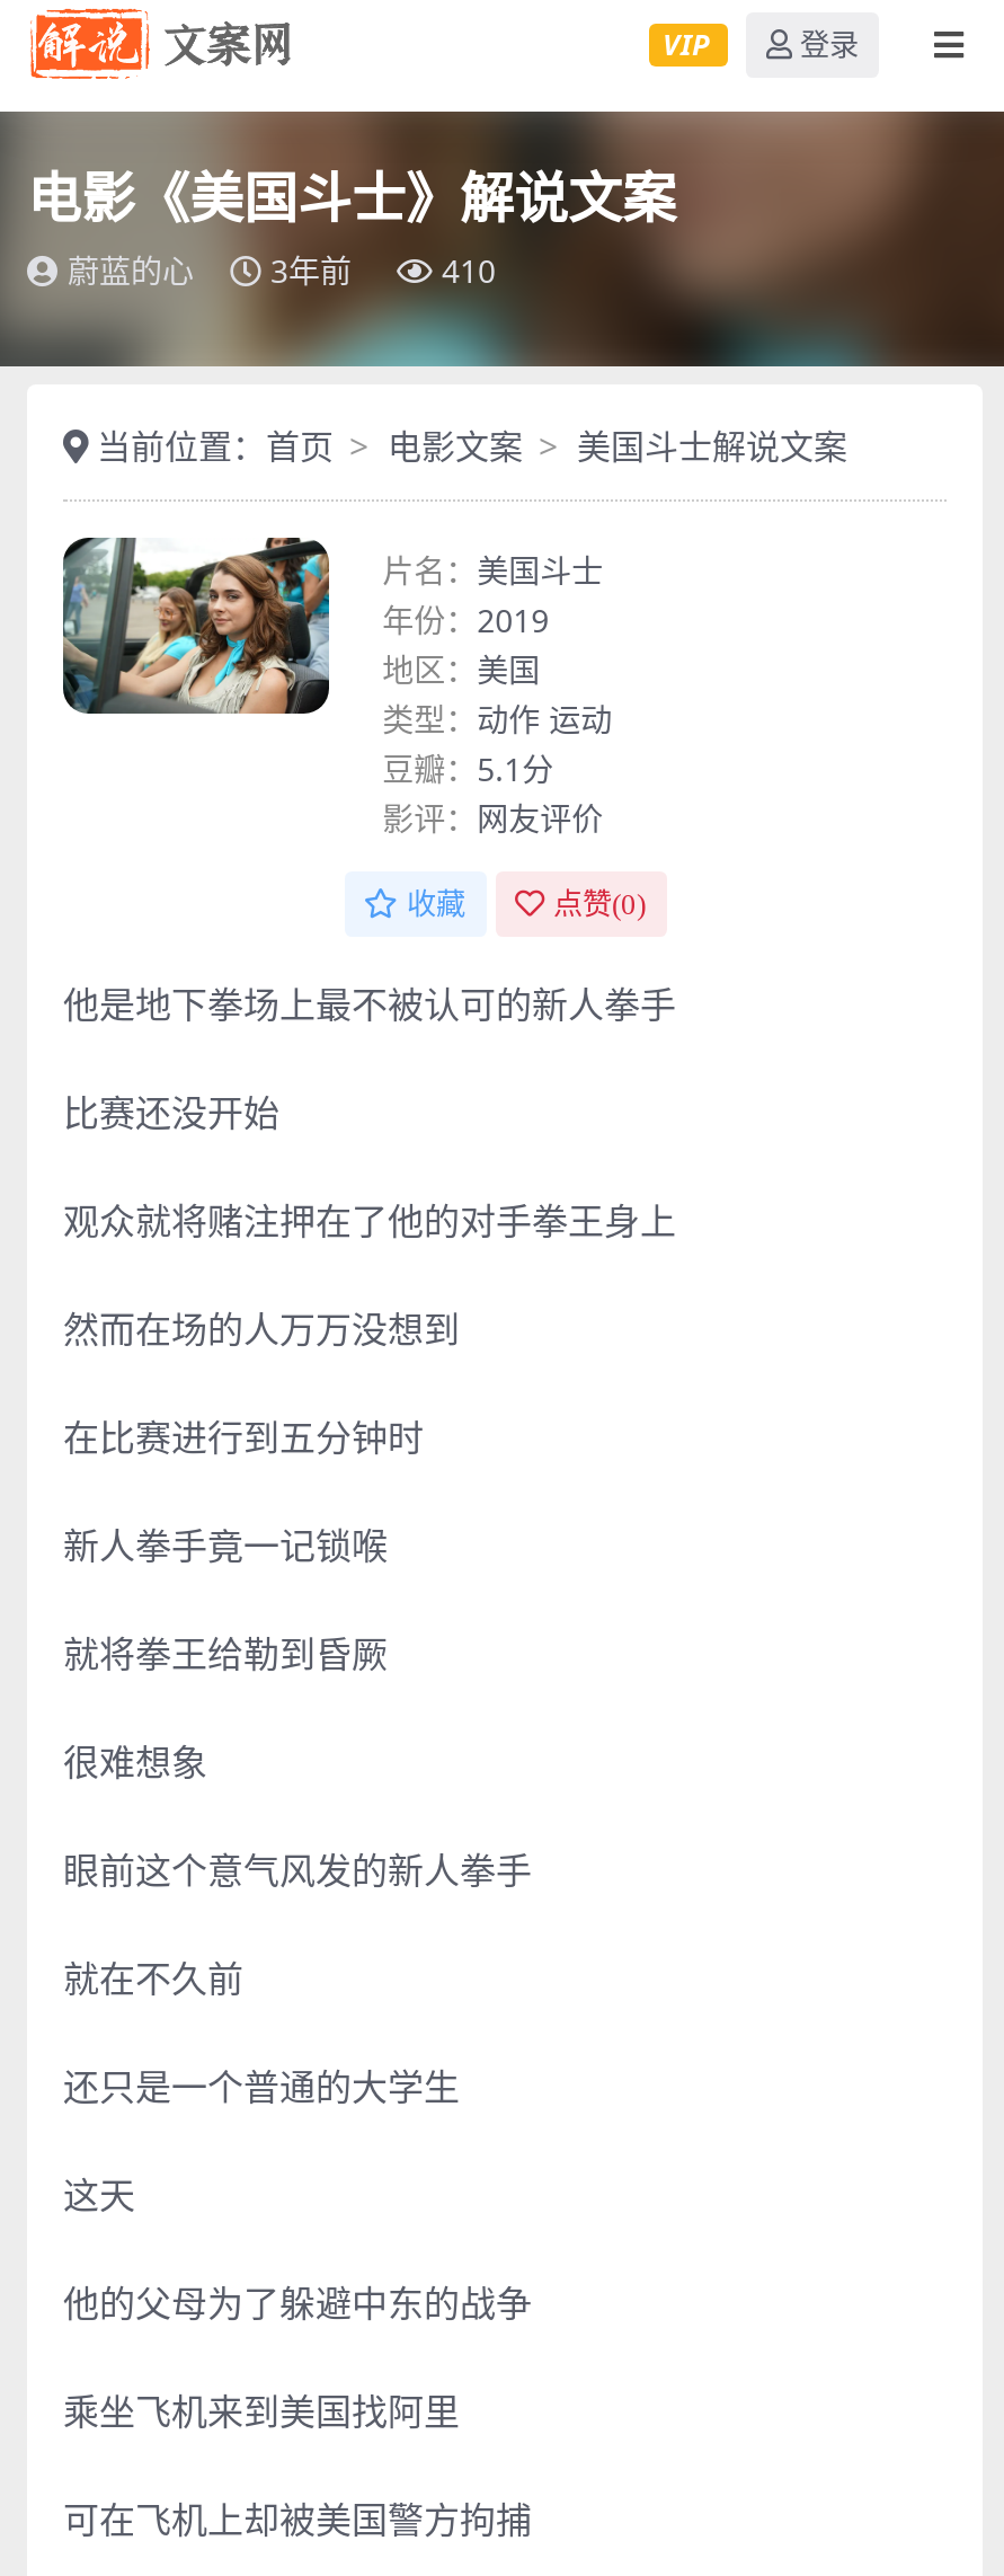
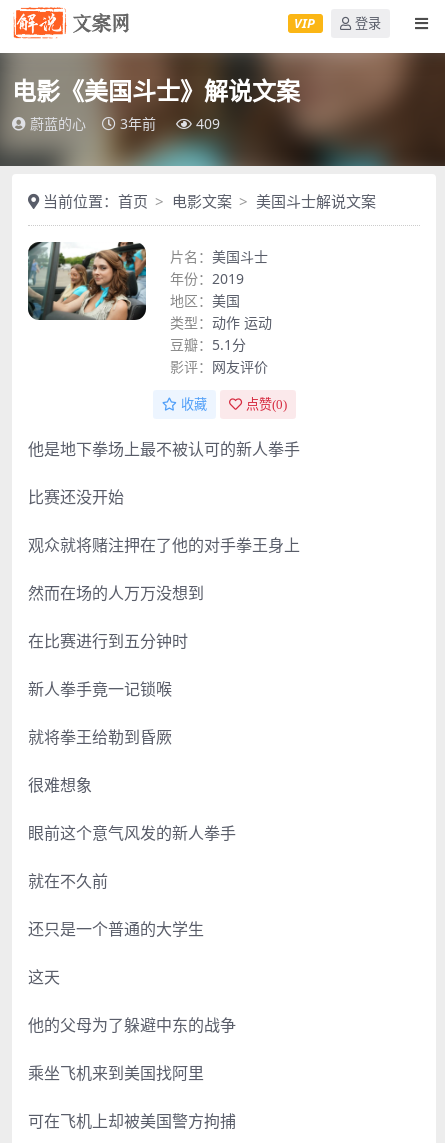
[442,249,496,292] 410 -> [196,114,220,133] 409

